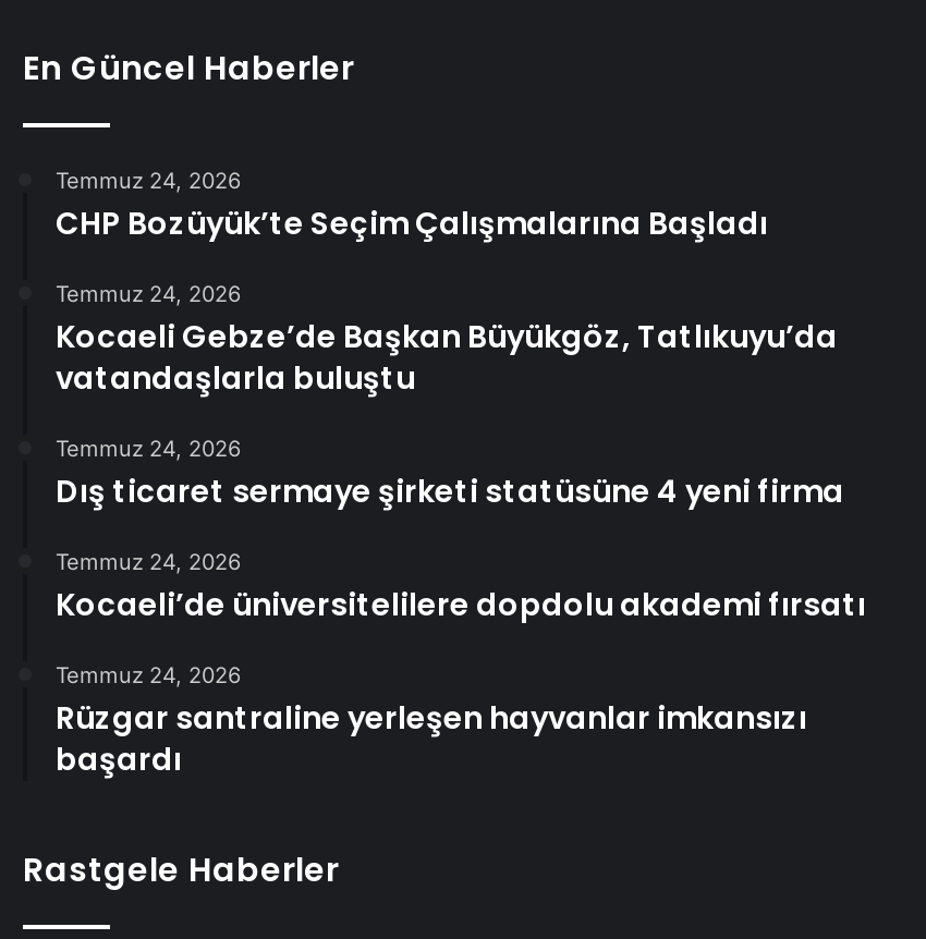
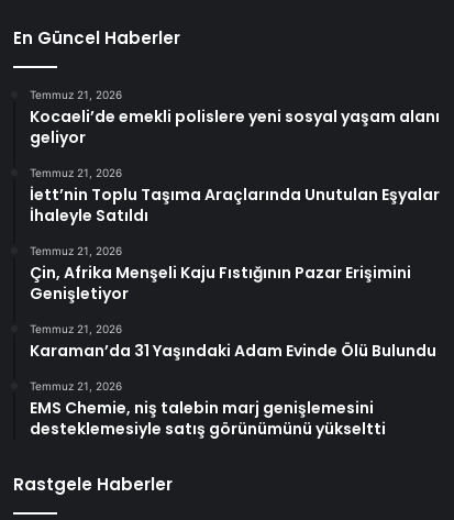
[56,166,768,244] Temmuz 24, 2026 | CHP Bozüyük’te Seçim Çalışmalarına Başladı -> [30,87,440,148] Temmuz 21, 2026 | Kocaeli’de emekli polislere yeni sosyal yaşam alanı | geliyor
[56,279,838,399] Temmuz 24, 2026 | Kocaeli Gebze’de Başkan Büyükgöz, Tatlıkuyu’da | vatandaşlarla buluştu -> [30,165,440,226] Temmuz 21, 2026 | İett’nin Toplu Taşıma Araçlarında Unutulan Eşyalar | İhaleyle Satıldı
[56,434,844,512] Temmuz 24, 2026 | Dış ticaret sermaye şirketi statüsüne 4 yeni firma -> [30,244,411,304] Temmuz 21, 2026 | Çin, Afrika Menşeli Kaju Fıstığının Pazar Erişimini | Genişletiyor
[56,547,866,625] Temmuz 24, 2026 | Kocaeli’de üniversitelilere dopdolu akademi fırsatı -> [30,322,436,361] Temmuz 21, 2026 | Karaman’da 31 Yaşındaki Adam Evinde Ölü Bulundu
[56,660,807,780] Temmuz 24, 2026 | Rüzgar santraline yerleşen hayvanlar imkansızı | başardı -> [30,379,386,439] Temmuz 21, 2026 | EMS Chemie, niş talebin marj genişlemesini | desteklemesiyle satış görünümünü yükseltti

